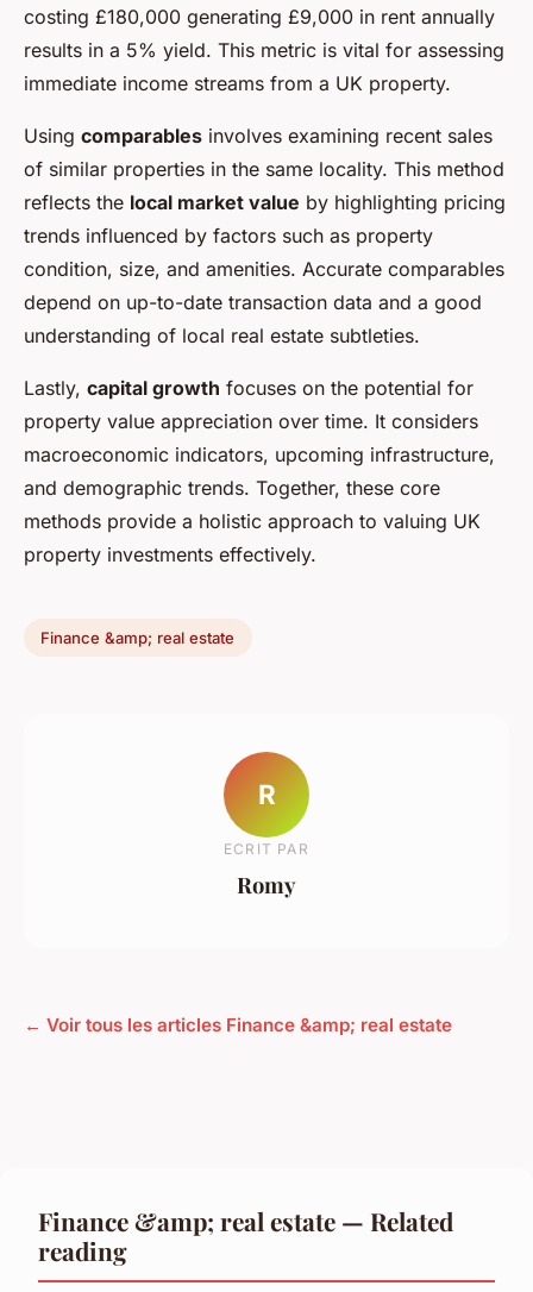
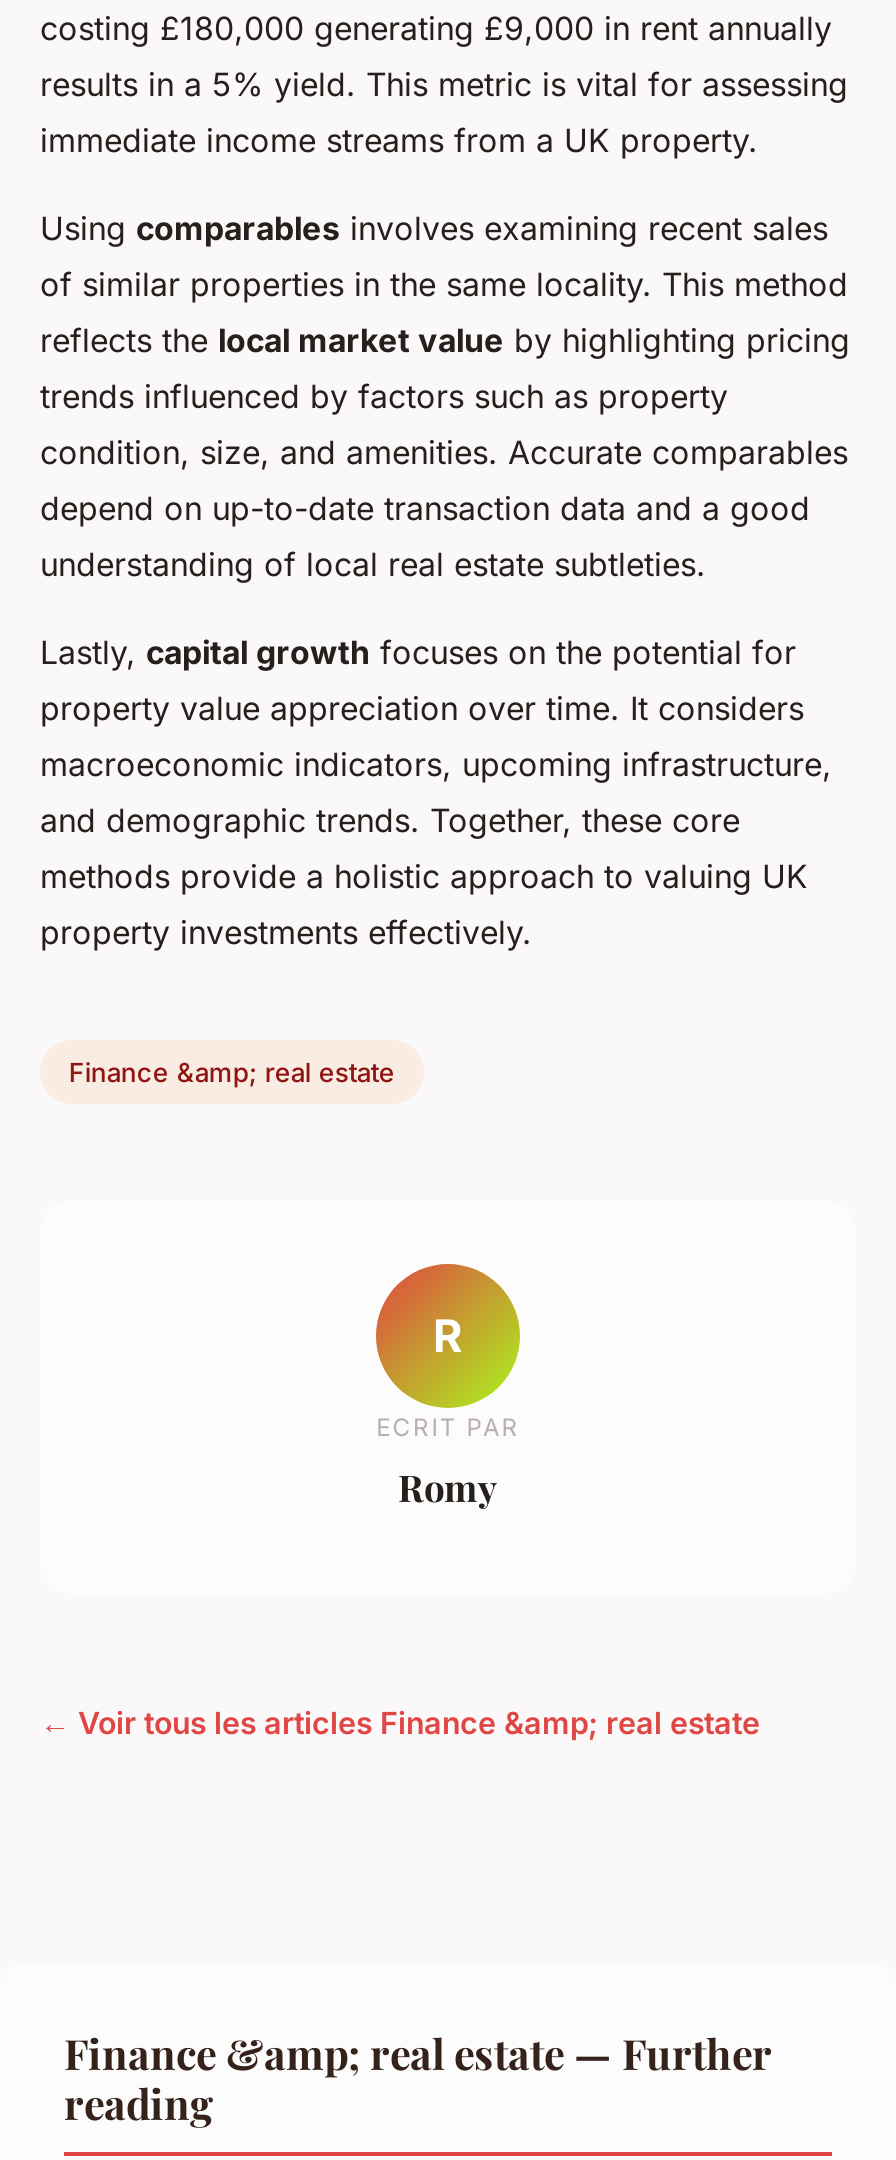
[38,1204,453,1238] Finance &amp; real estate — Related -> [64,2025,772,2081] Finance &amp; real estate — Further

